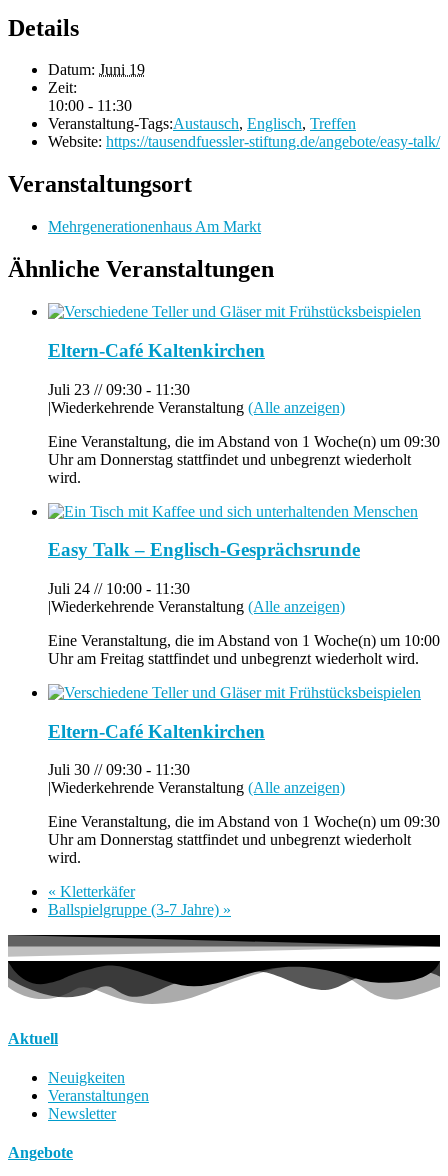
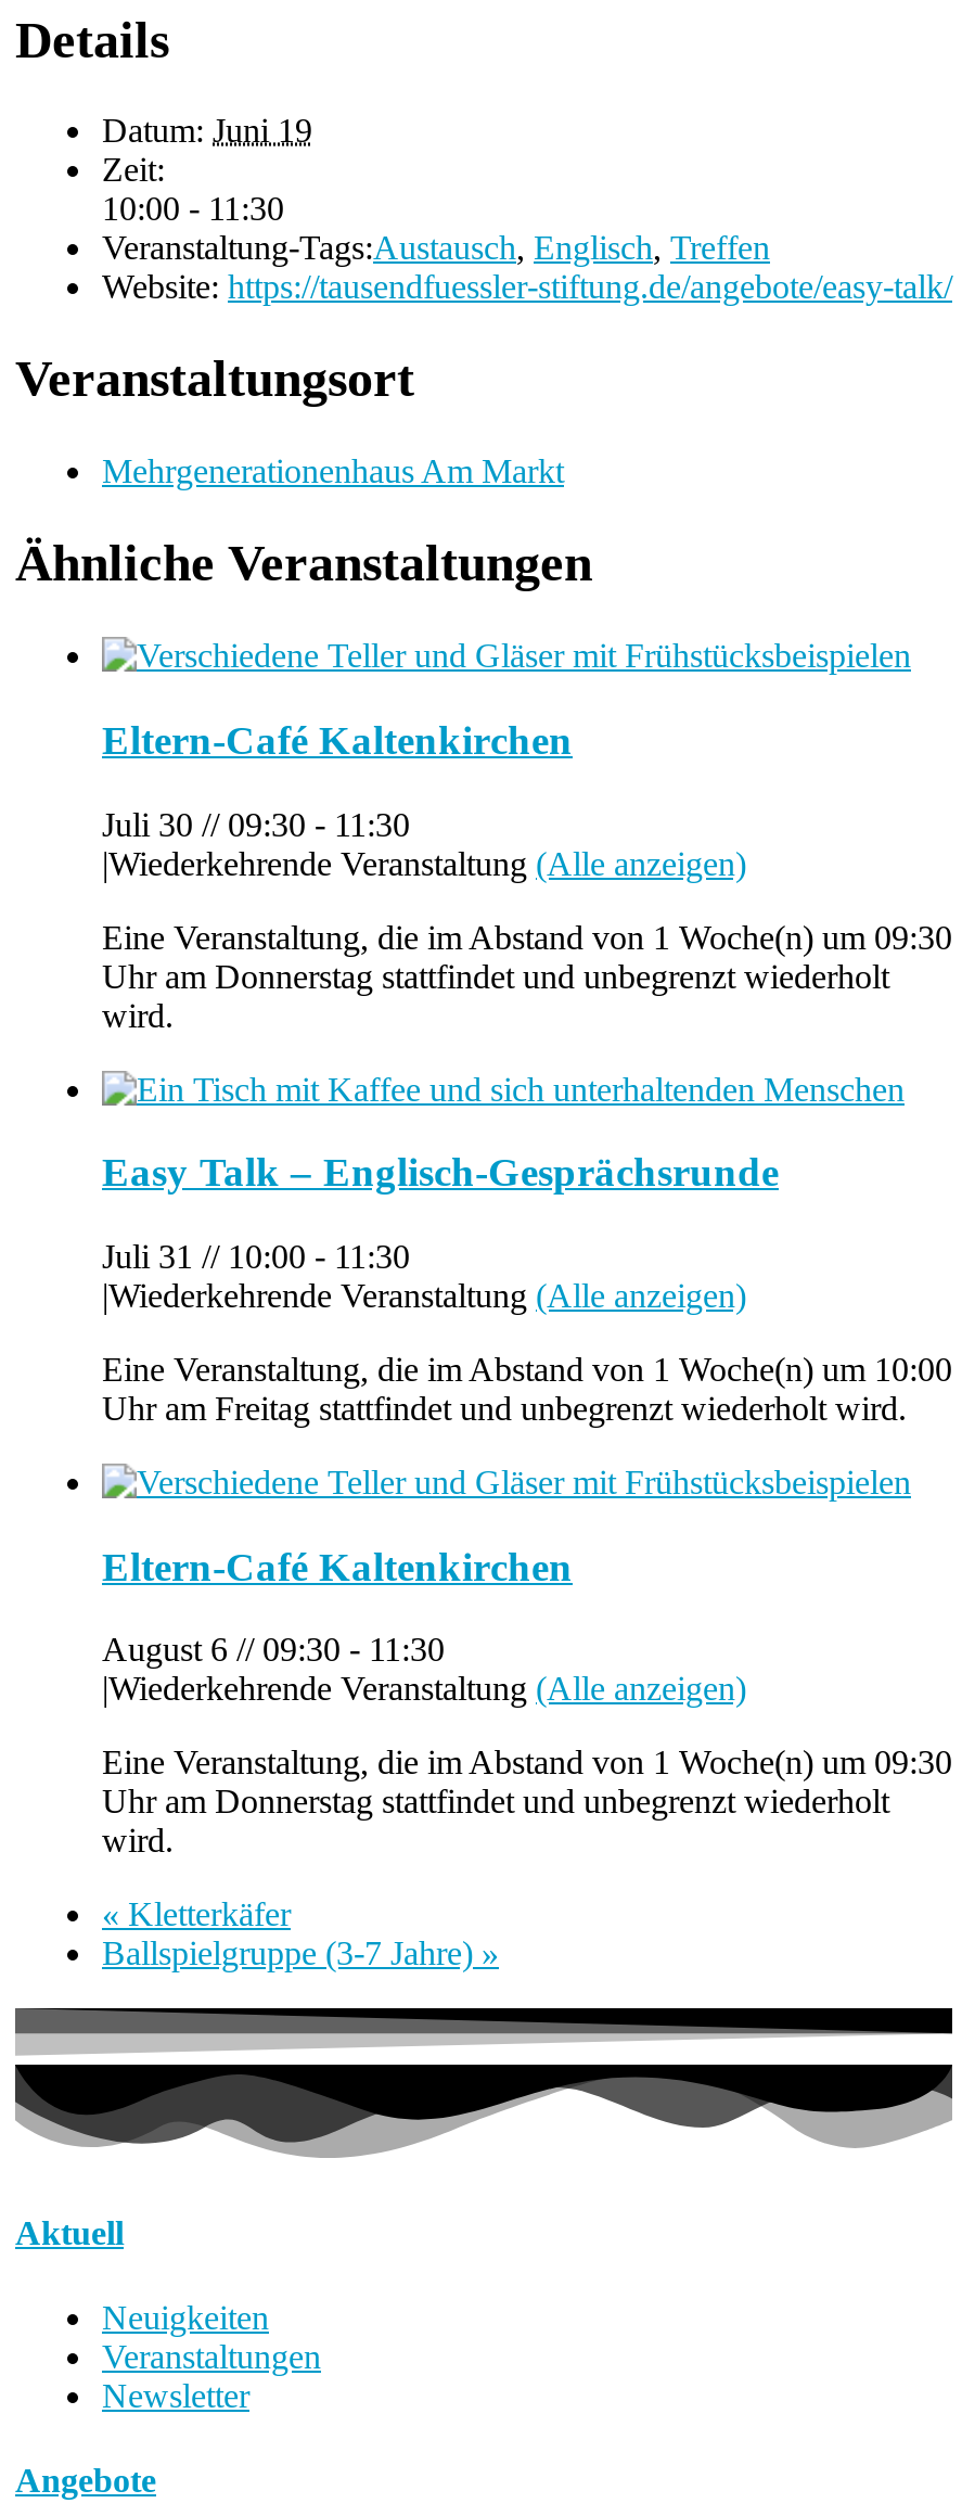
[48,380,190,397] Juli 23 // 09:30 - 11:30 -> [102,805,410,842] Juli 30 // 09:30 - 11:30
[48,580,190,597] Juli 24 // 10:00 - 11:30 -> [102,1238,410,1275] Juli 31 // 10:00 - 11:30
[48,761,190,778] Juli 30 // 09:30 - 11:30 -> [102,1632,445,1668] August 6 // 09:30 - 11:30

